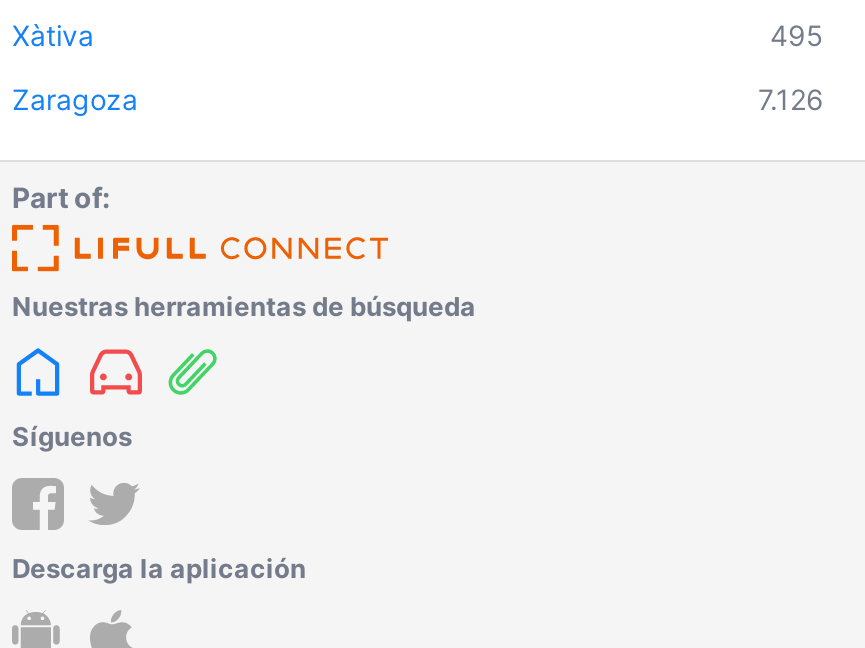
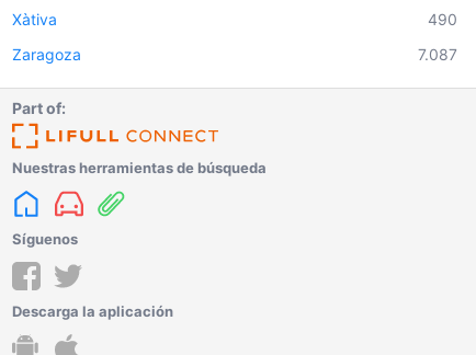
[770,17,824,51] 495 -> [428,9,457,28] 490
[758,81,824,115] 7.126 -> [418,44,457,63] 7.087

